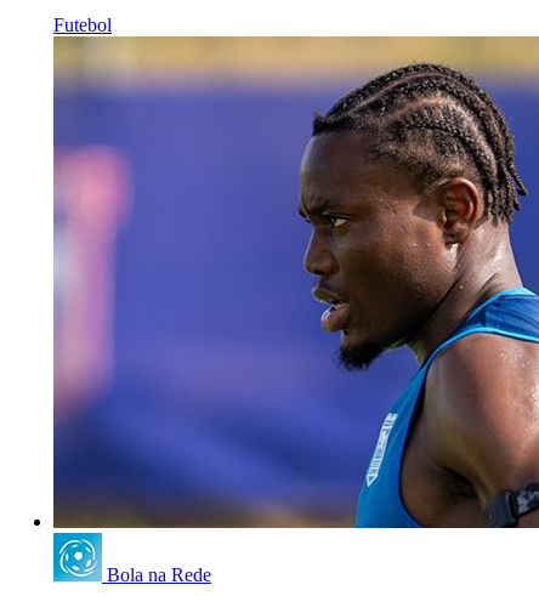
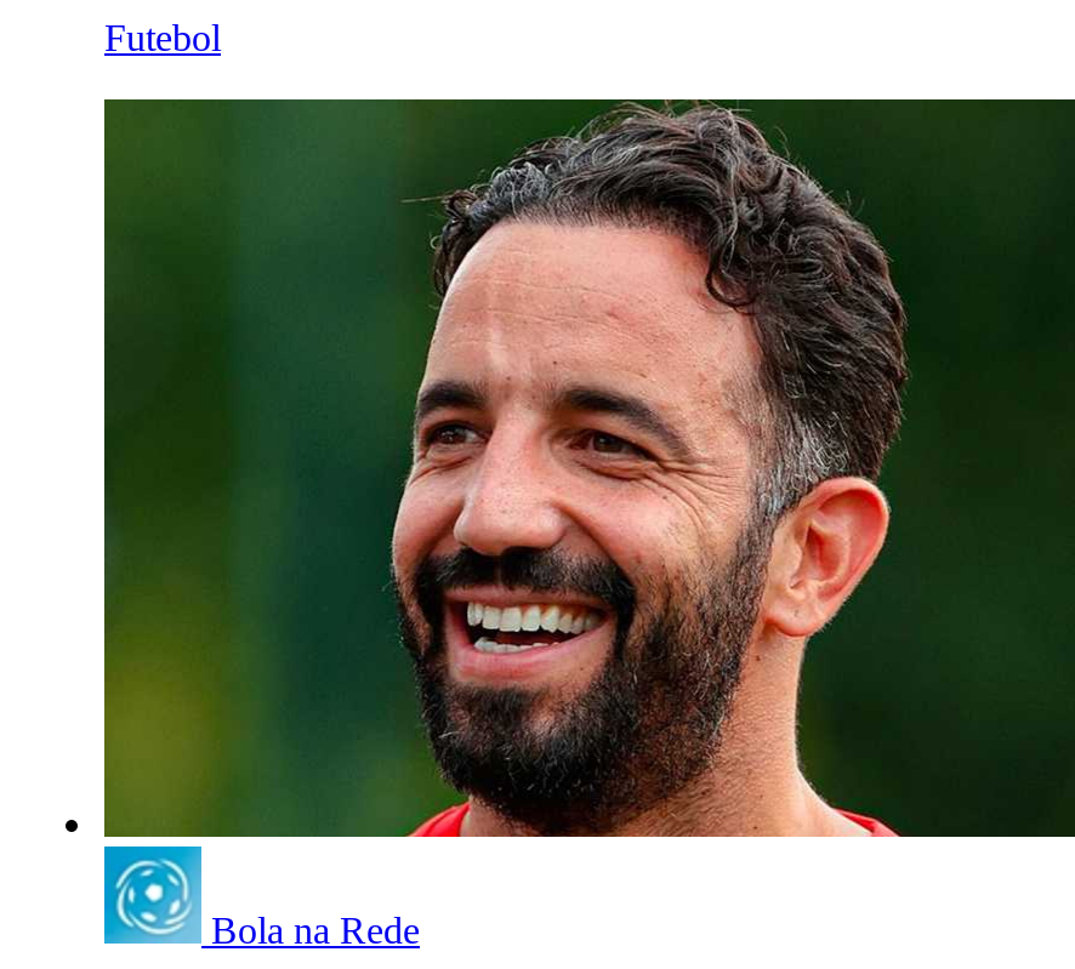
[52,35,535,534] [image] -> [102,59,1068,850] [image]

